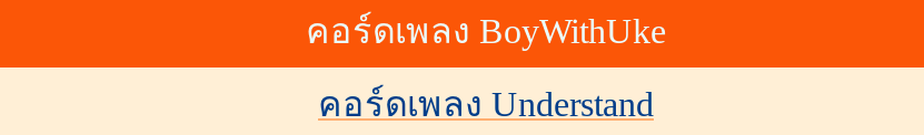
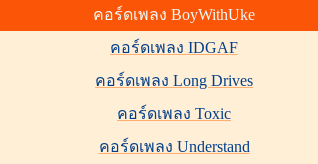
none -> [95,39,253,122] คอร์ดเพลง IDGAF | คอร์ดเพลง Long Drives | คอร์ดเพลง Toxic

